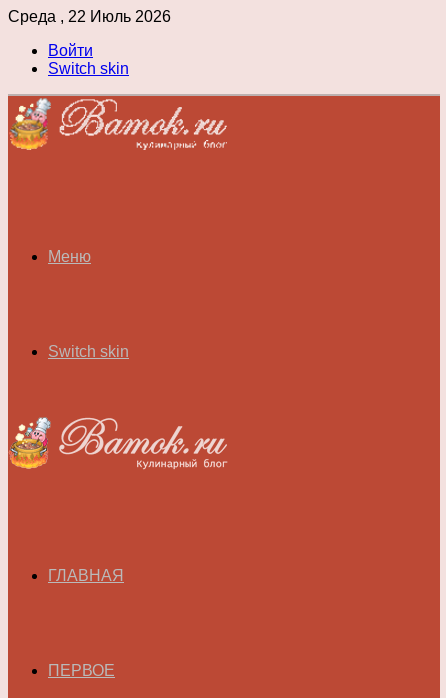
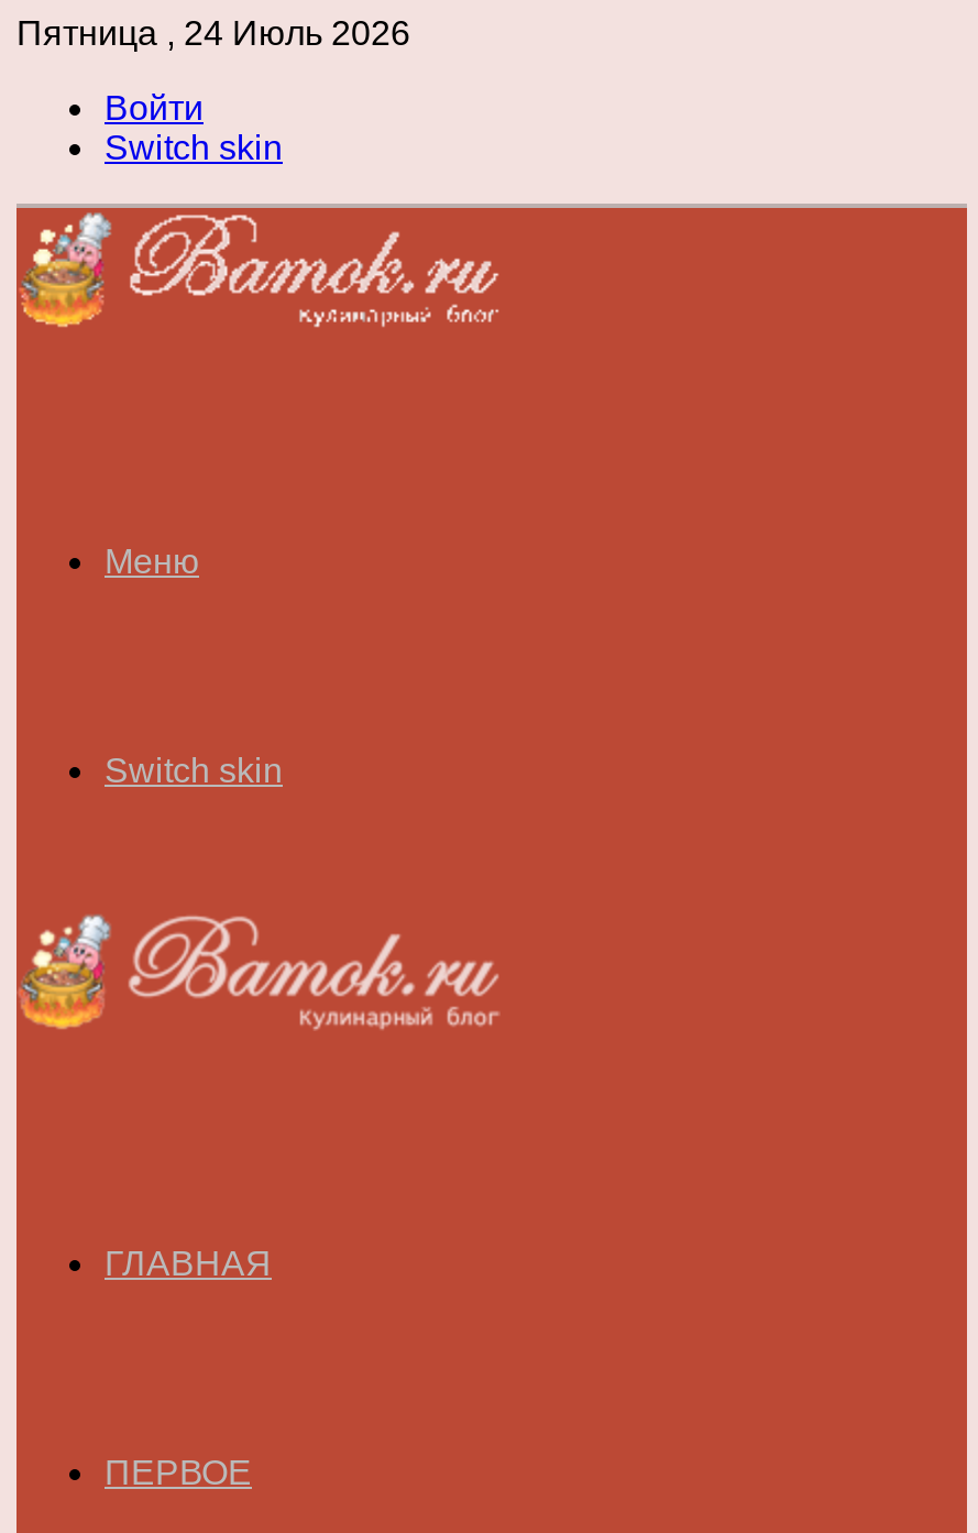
[8,8,171,25] Среда , 22 Июль 2026 -> [17,14,410,52] Пятница , 24 Июль 2026

